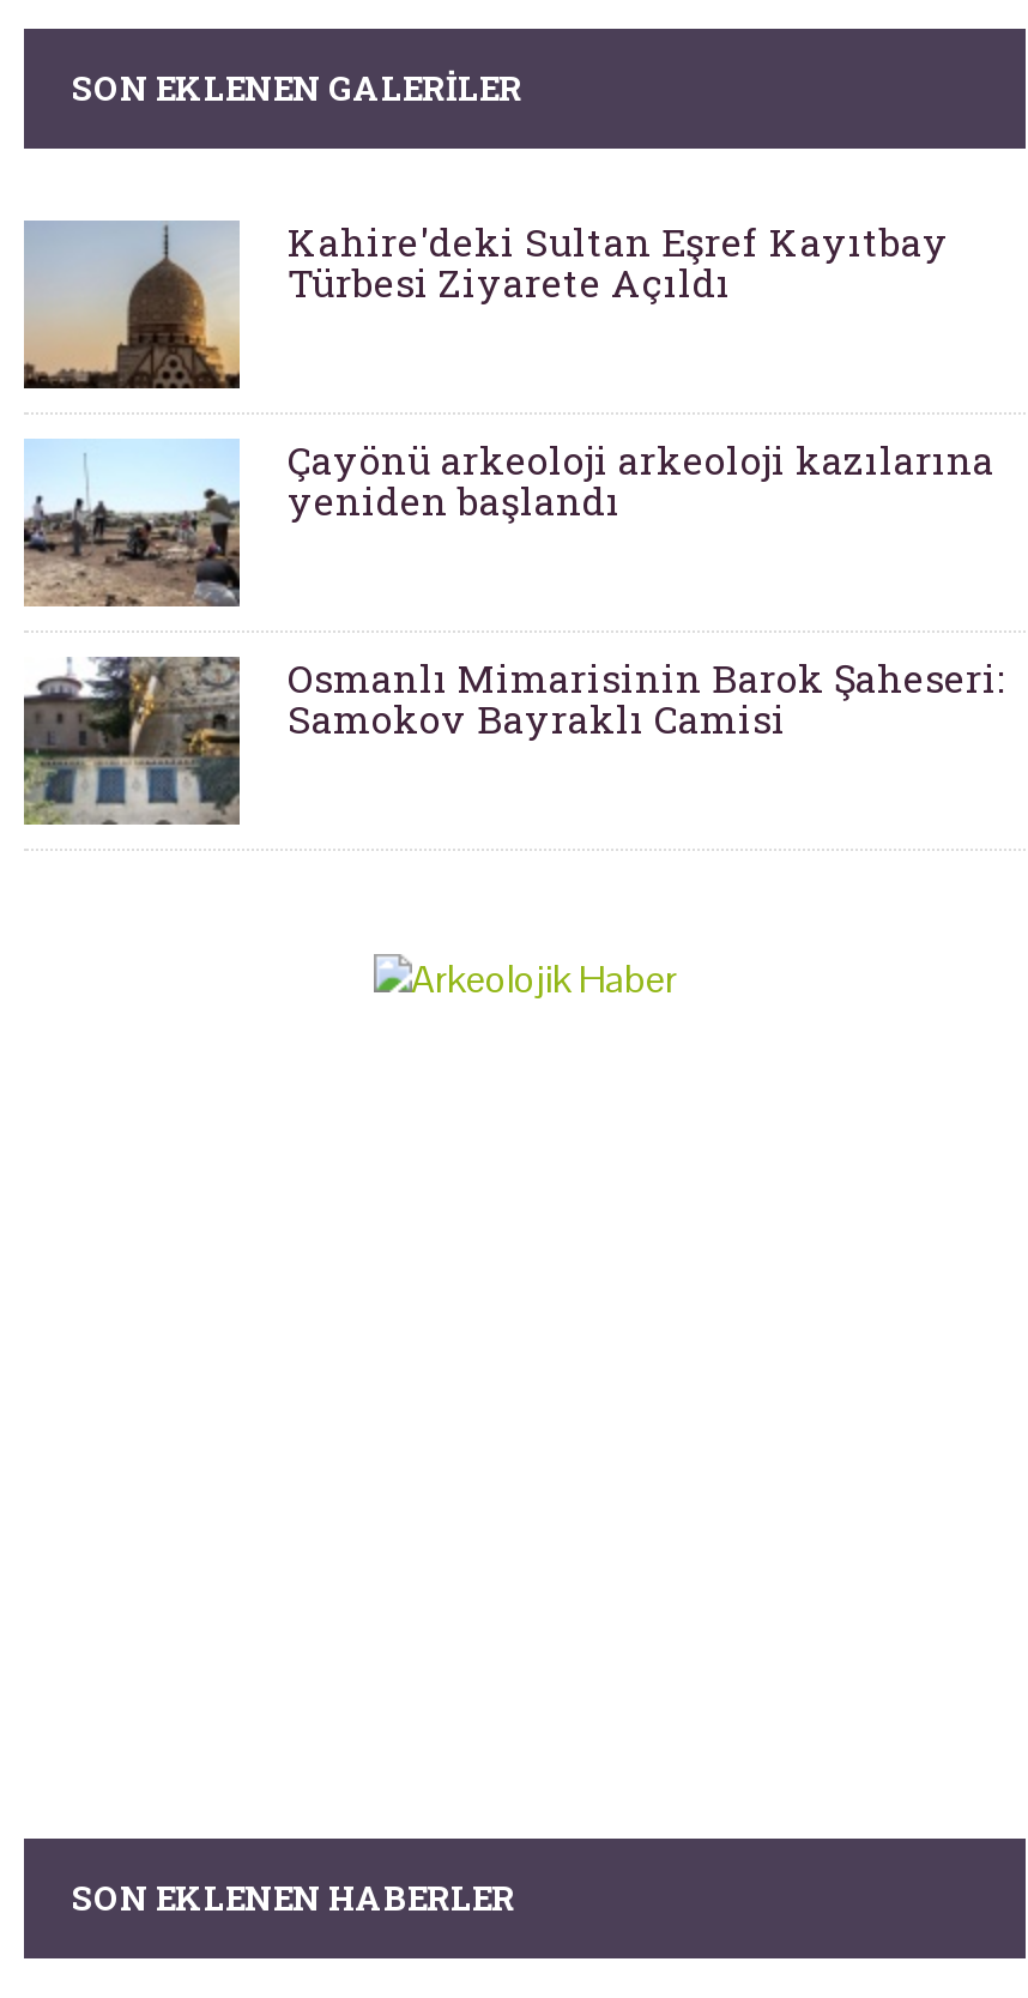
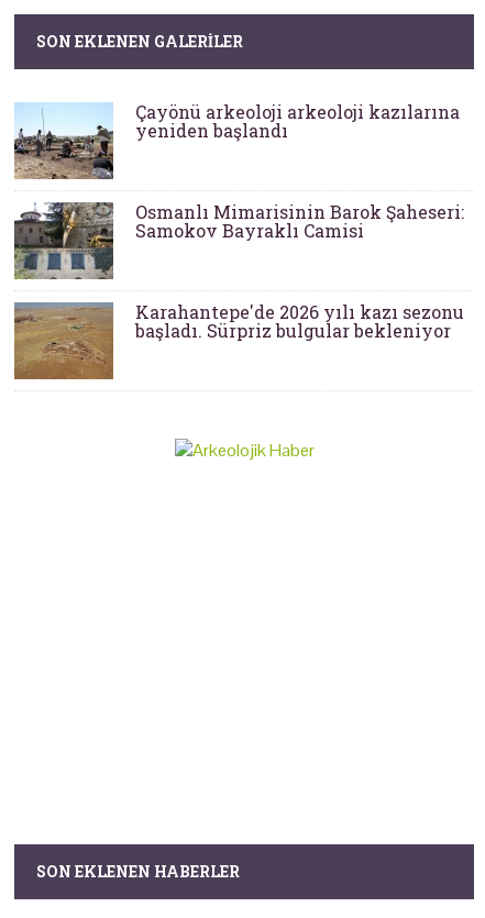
[24,215,949,391] [image] | Kahire'deki Sultan Eşref Kayıtbay | Türbesi Ziyarete Açıldı -> none
moved [19,433,1004,743] -> [12,100,464,242]: [image] | Çayönü arkeoloji arkeoloji kazılarına | yeniden başlandı | Osmanlı Mimarisinin Barok Şaheseri: | Samokov Bayraklı Camisi
none -> [13,300,464,380] [image] | Karahantepe'de 2026 yılı kazı sezonu | başladı. Sürpriz bulgular bekleniyor

